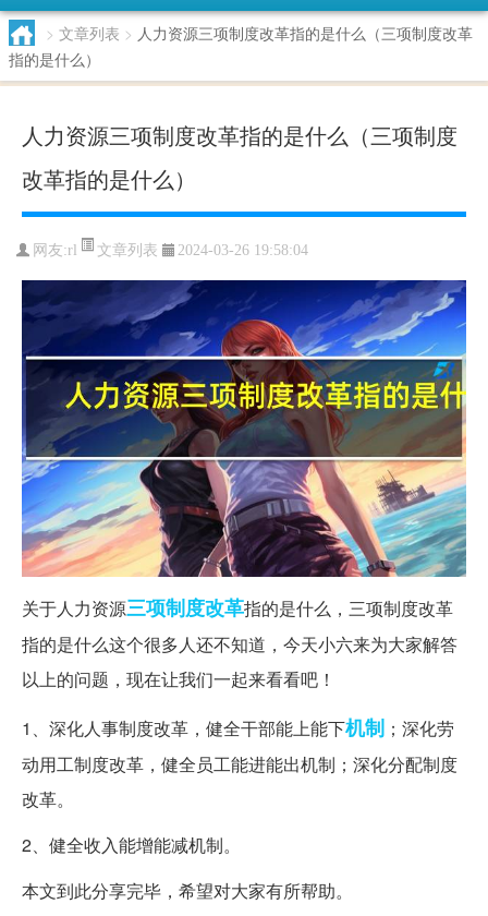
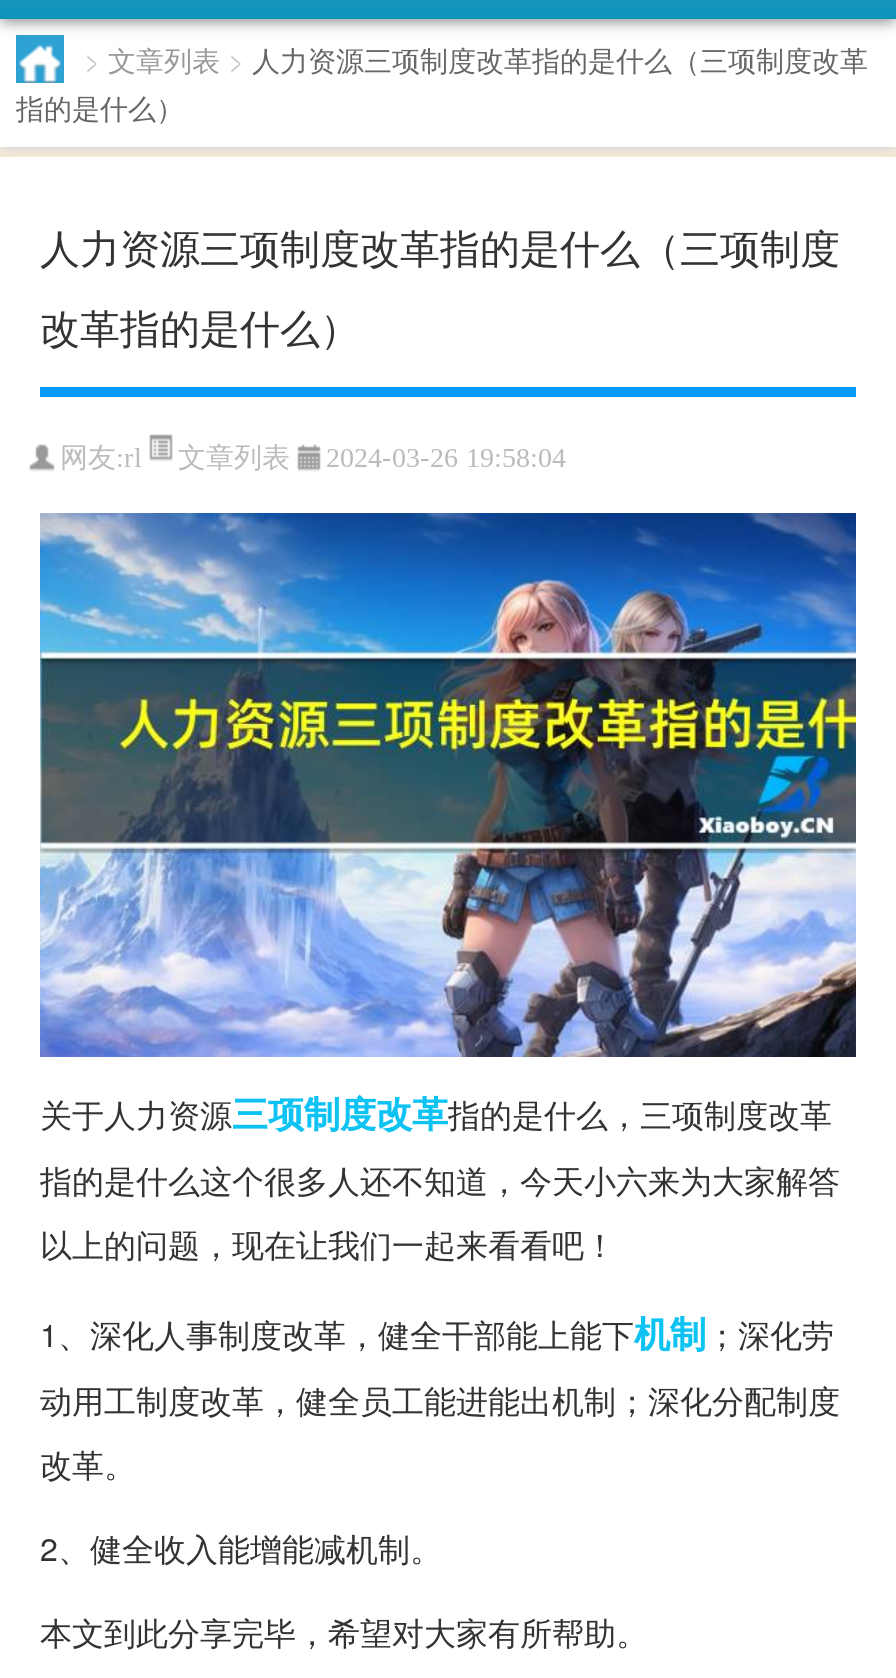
[21,279,467,578] [image] -> [38,511,858,1059] [image]

